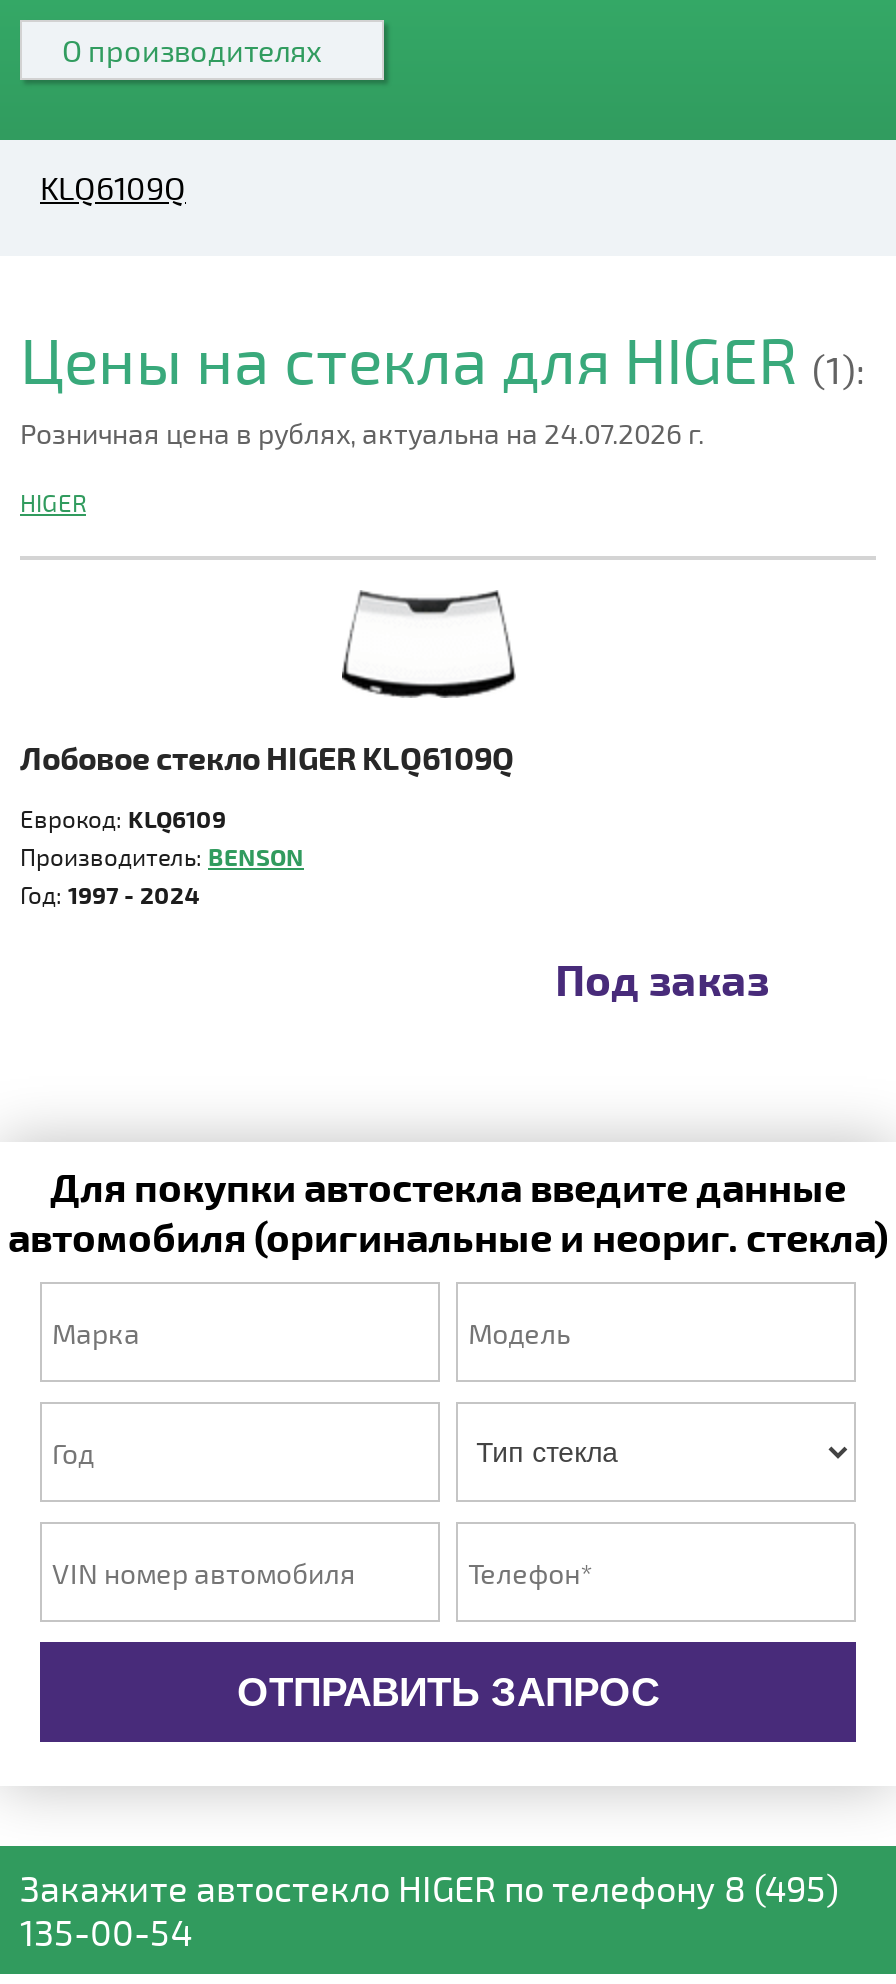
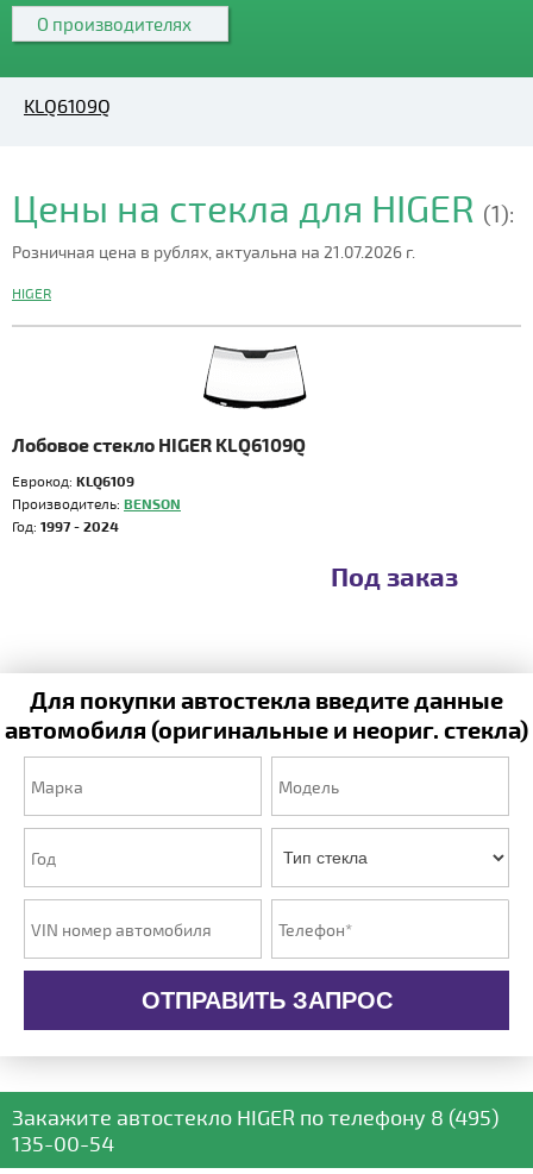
[20,416,704,450] Розничная цена в рублях, актуальна на 24.07.2026 г. -> [12,241,415,262] Розничная цена в рублях, актуальна на 21.07.2026 г.

